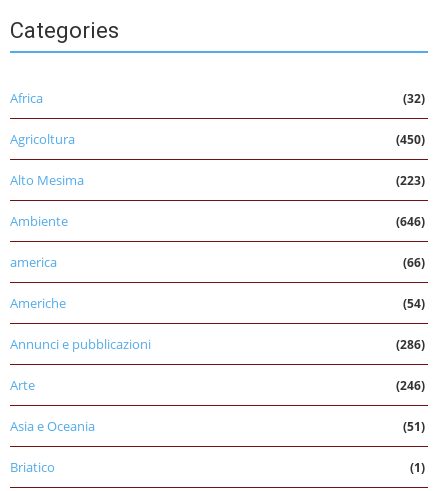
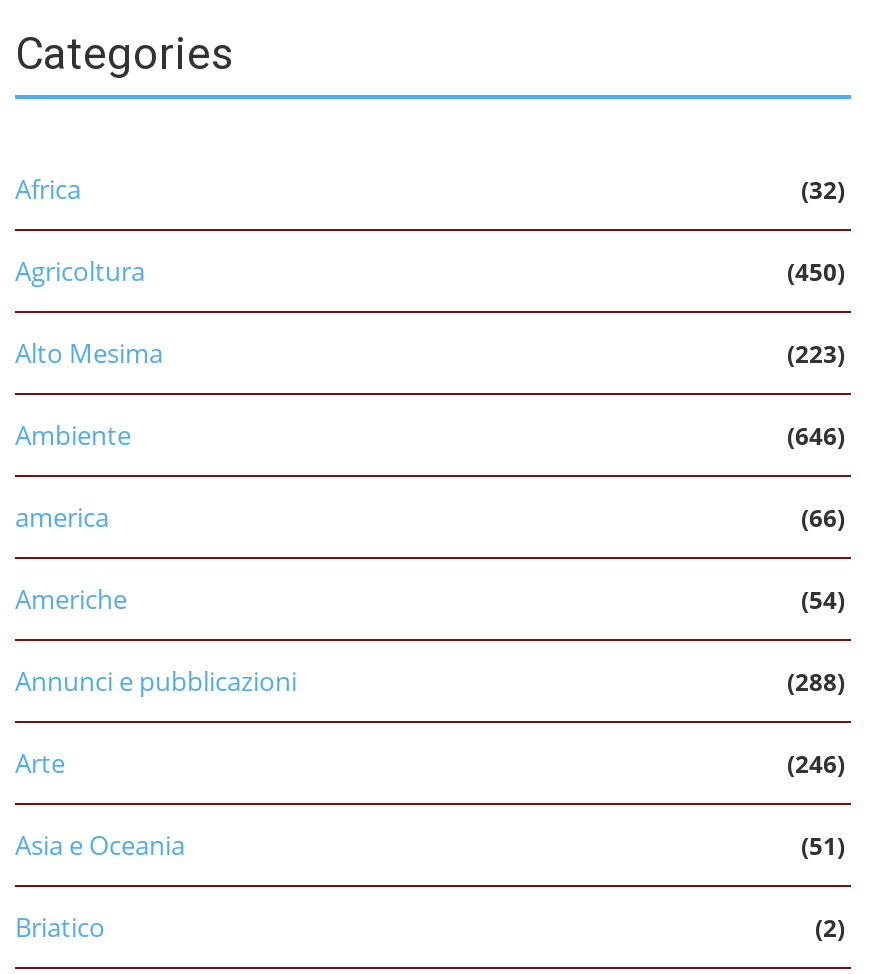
[396,336,425,353] (286) -> [787,666,845,700] (288)
[410,459,425,476] (1) -> [815,912,845,946] (2)

